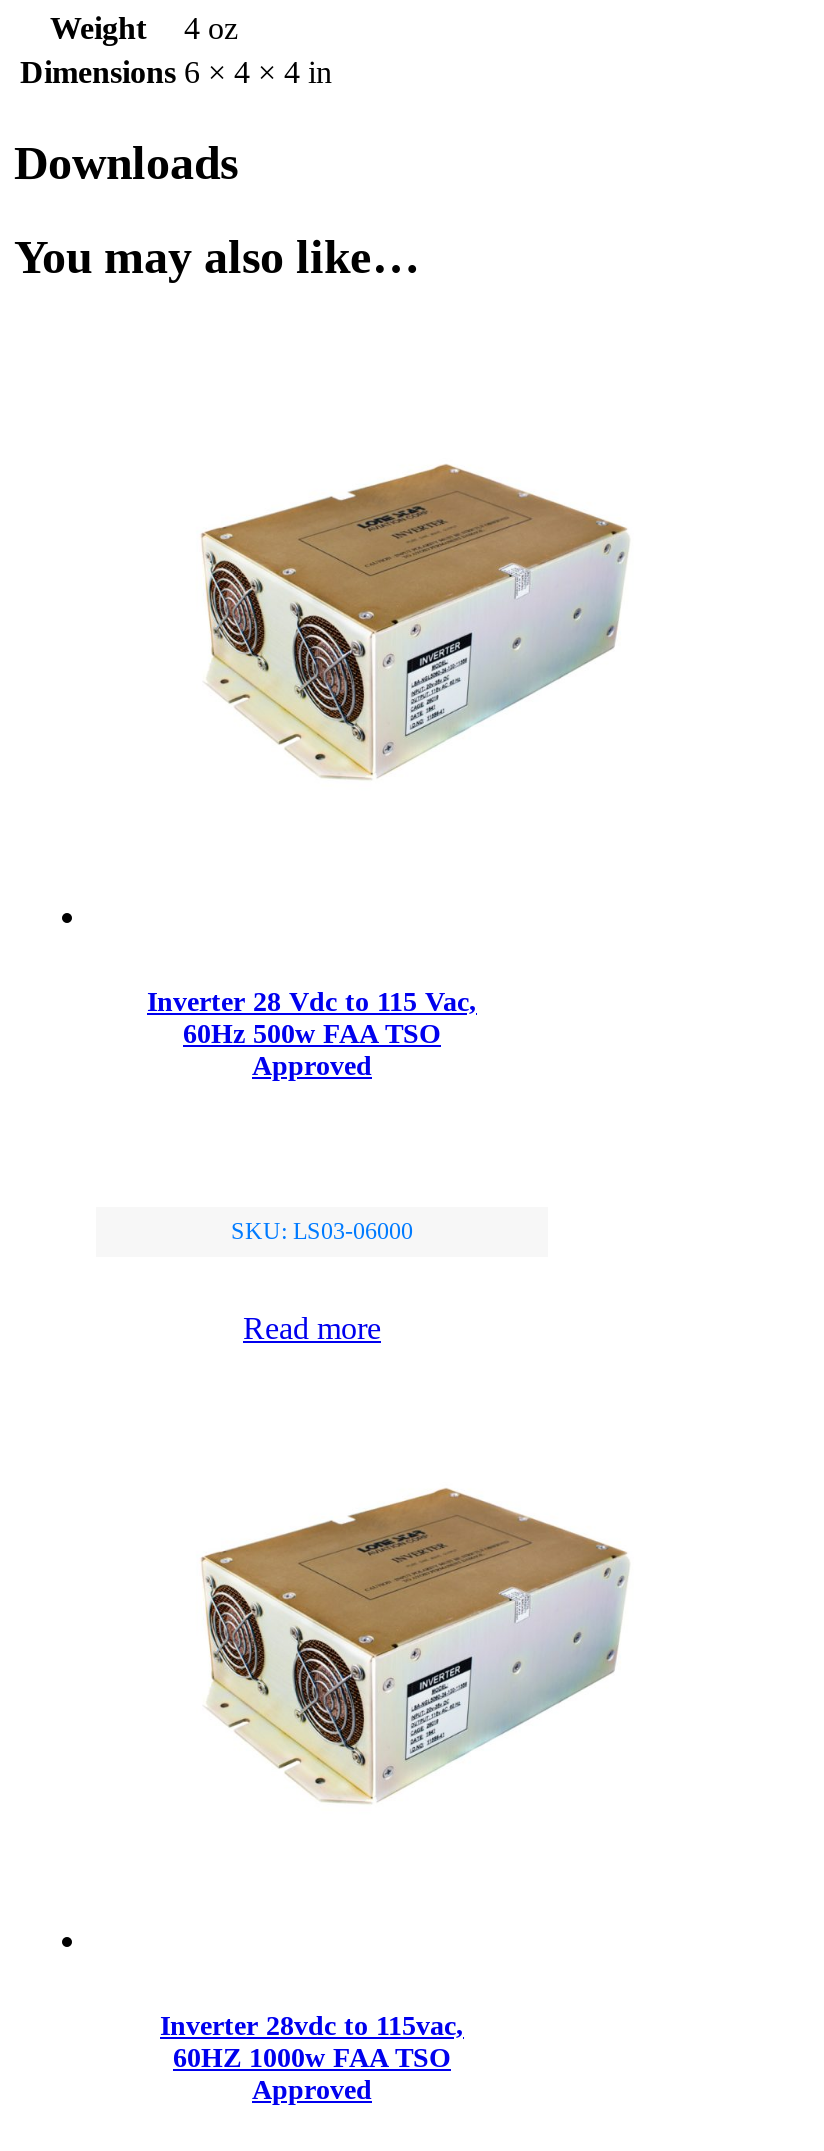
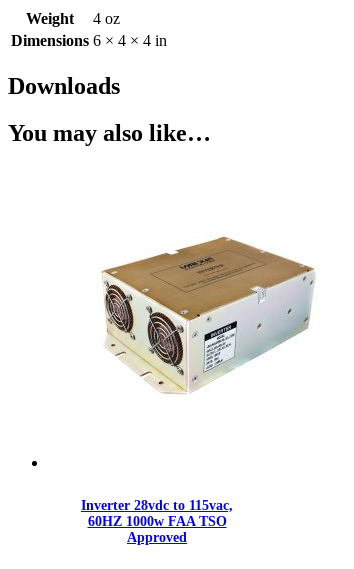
[147,987,477,1081] Inverter 28 Vdc to 115 Vac, | 60Hz 500w FAA TSO | Approved -> none
[231,1217,413,1345] SKU: LS03-06000 | Read more -> none

